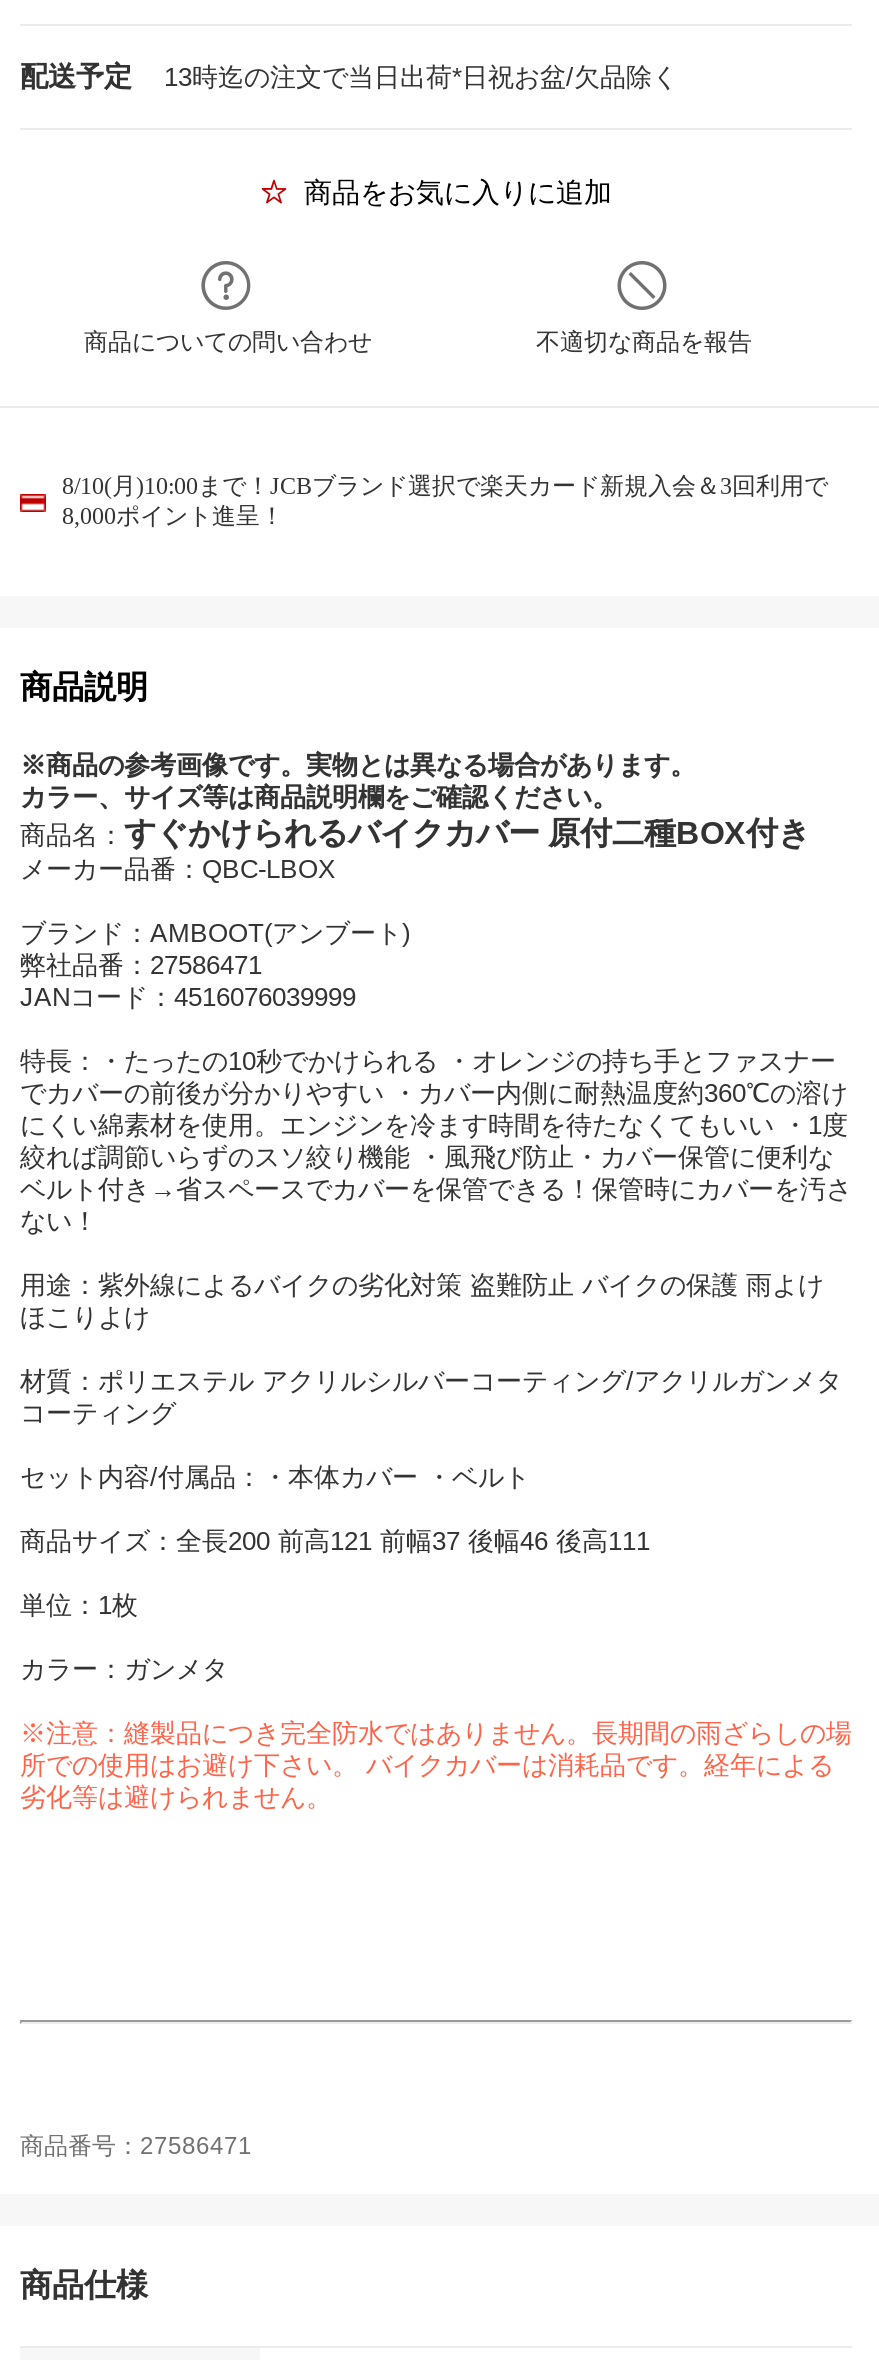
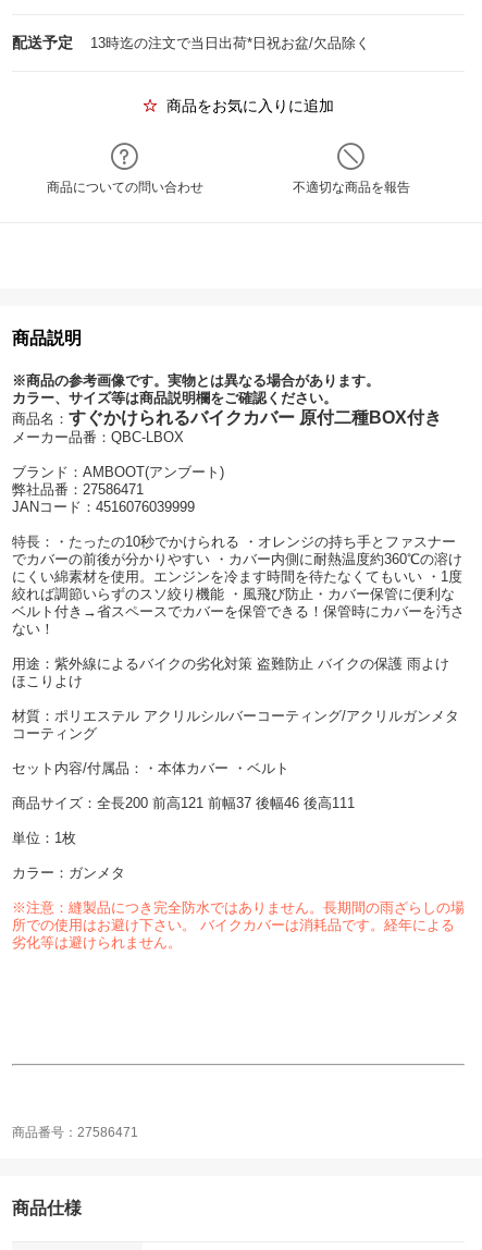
[62,472,828,530] 8/10(月)10:00まで！JCBブランド選択で楽天カード新規入会＆3回利用で | 8,000ポイント進呈！ -> none

